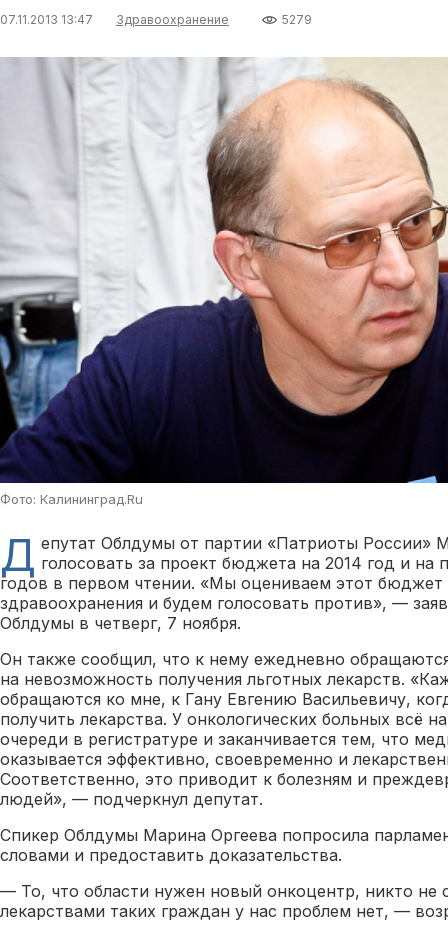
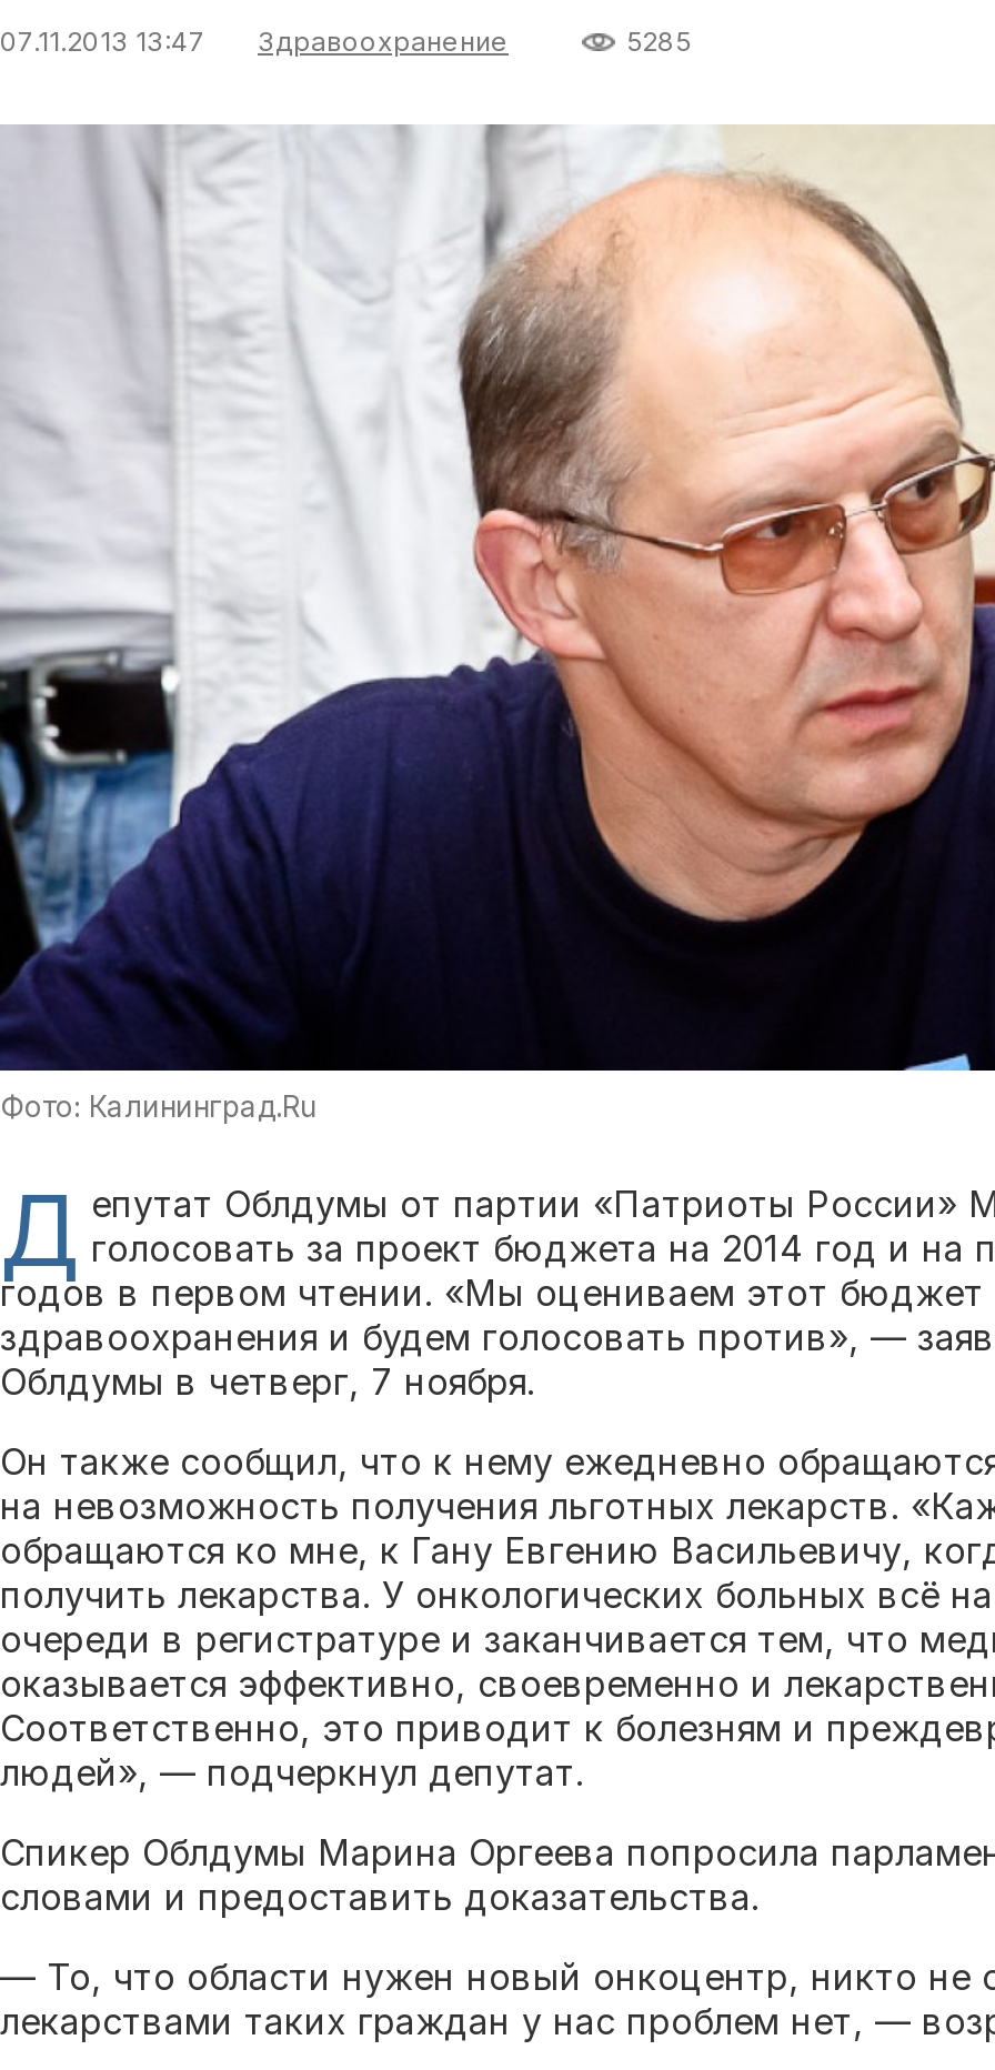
[282,12,312,27] 5279 -> [626,24,691,58] 5285

